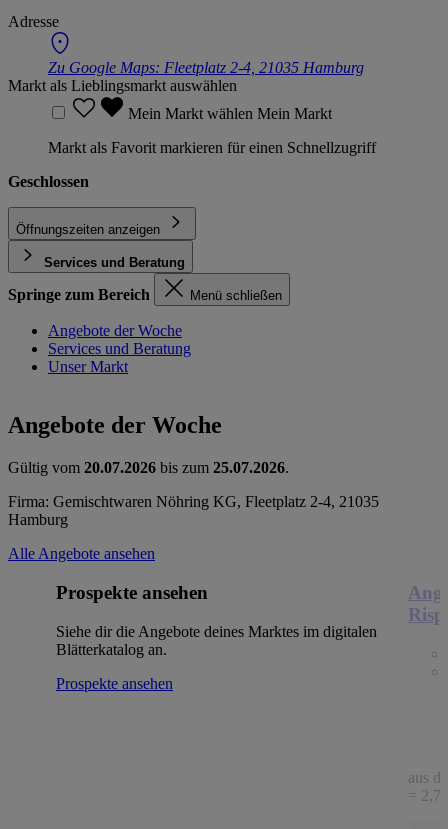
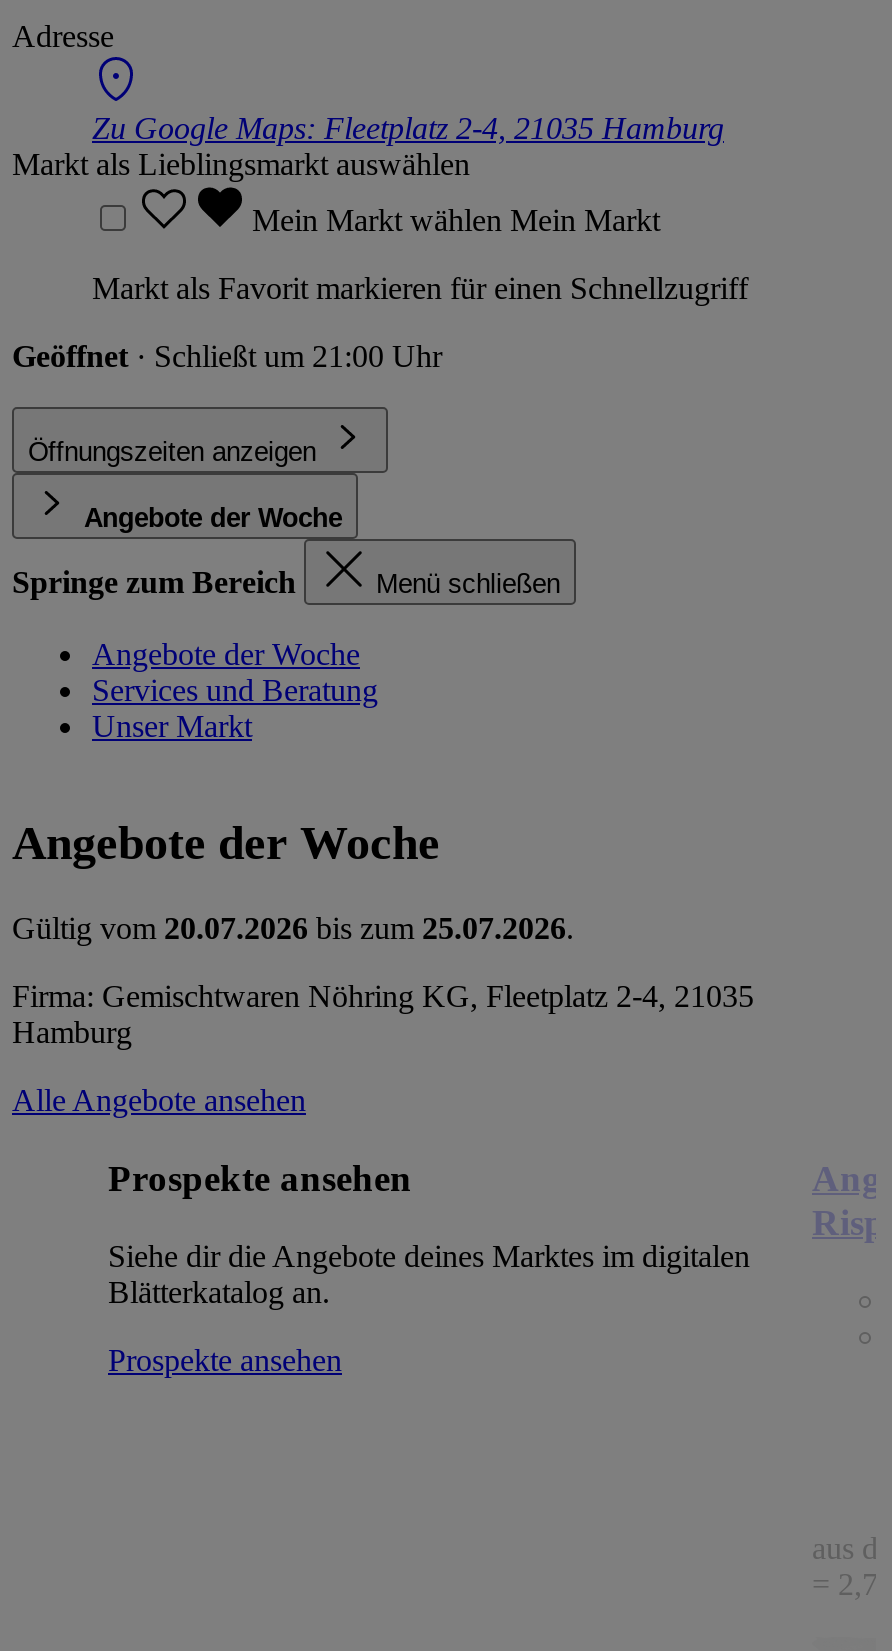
[8,172,89,189] Geschlossen -> [12,338,442,372] Geöffnet · Schließt um 21:00 Uhr
[44,254,185,269] Services und Beratung -> [84,502,342,532] Angebote der Woche

